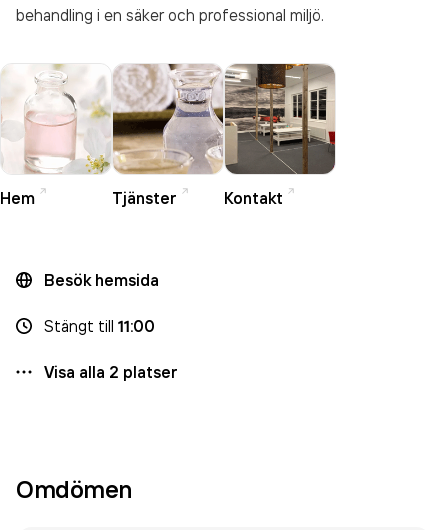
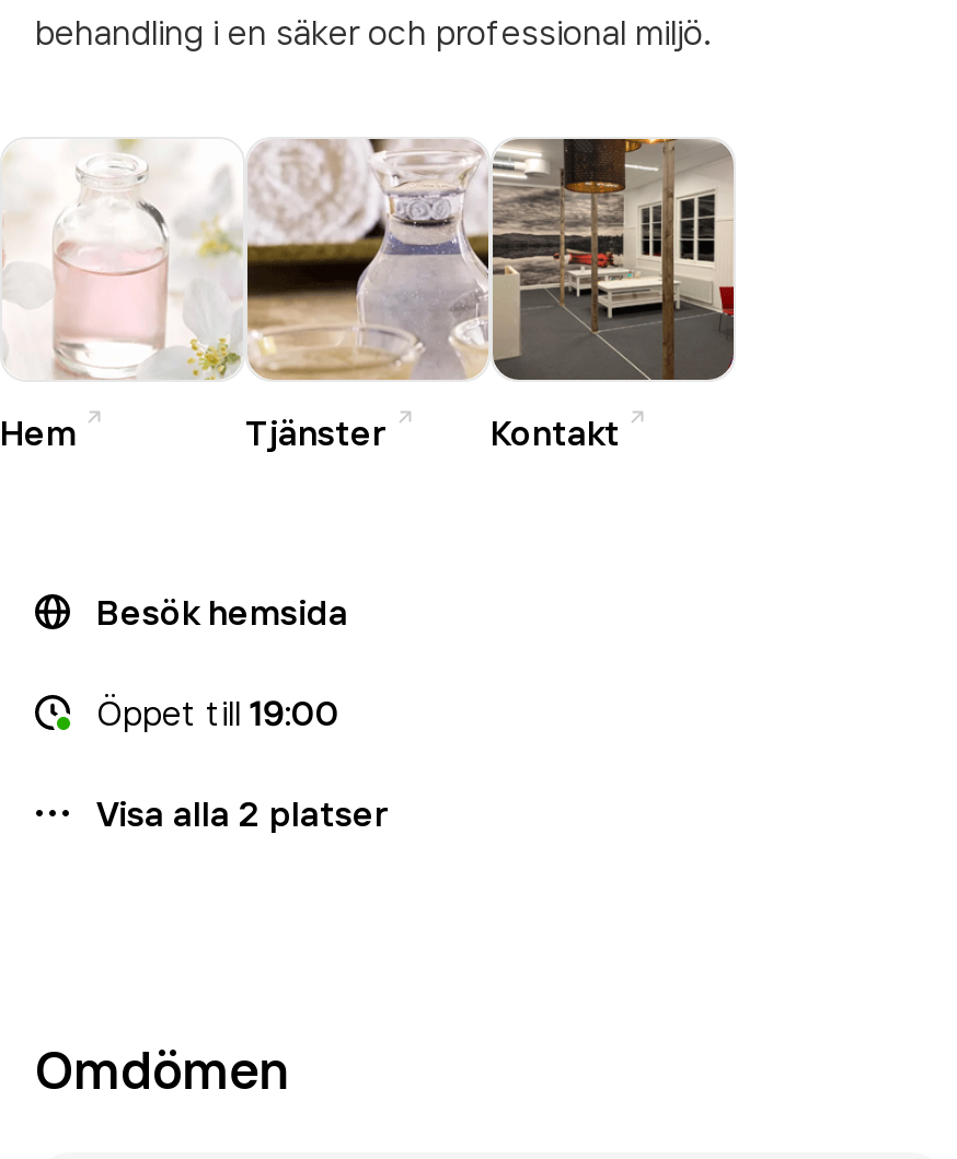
[44,316,155,336] Stängt till 11:00 -> [96,691,339,734] Öppet till 19:00

